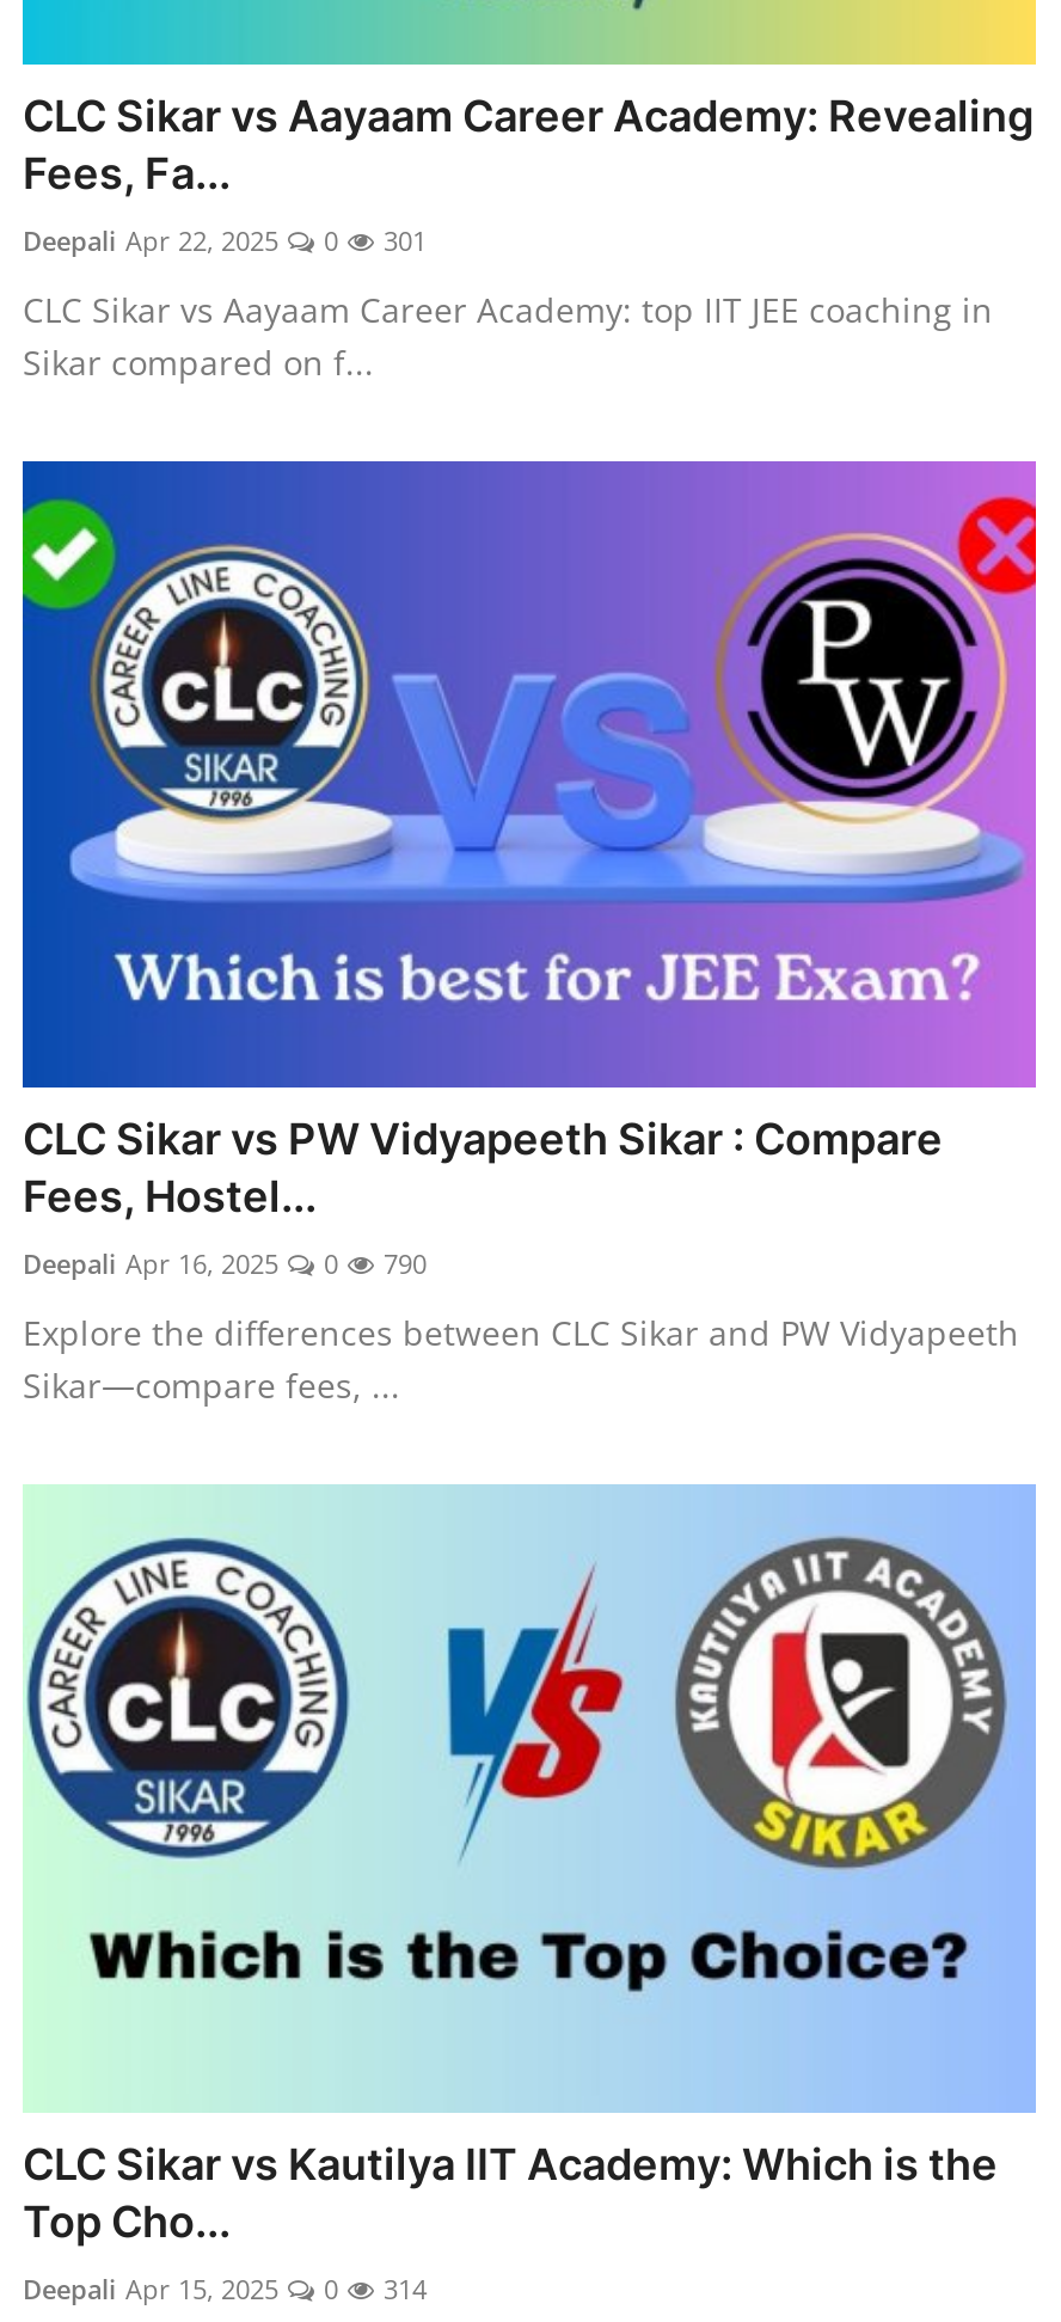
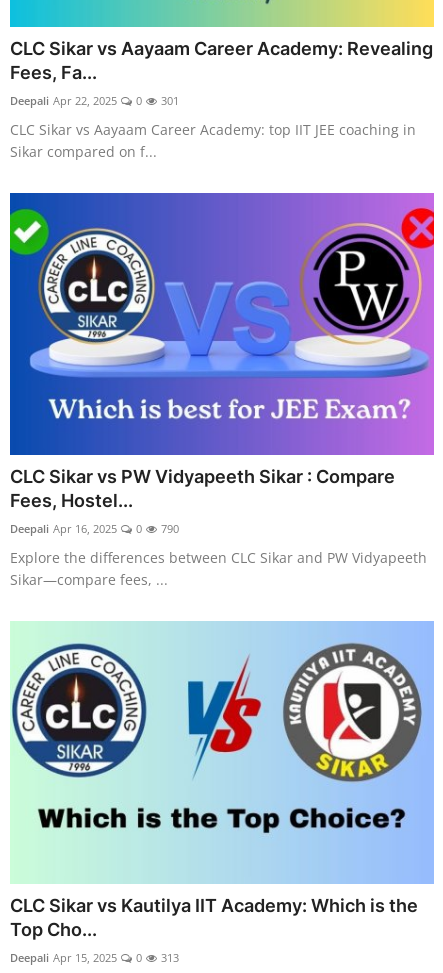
[23,2269,427,2305] Deepali Apr 15, 2025 0 314 -> [10,949,179,964] Deepali Apr 15, 2025 0 313

